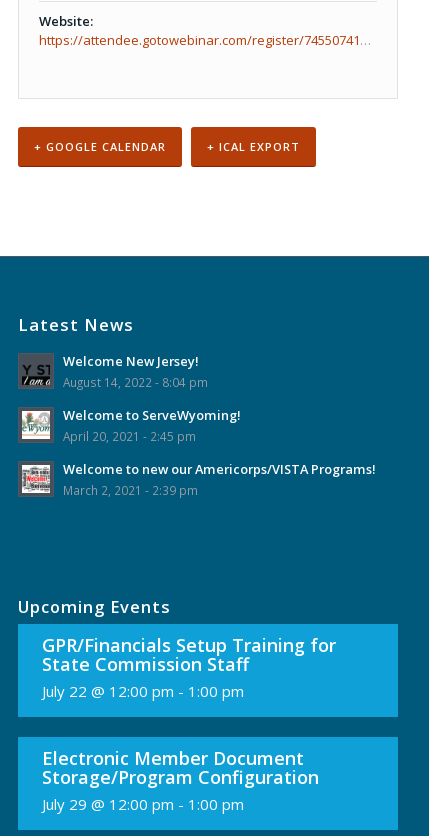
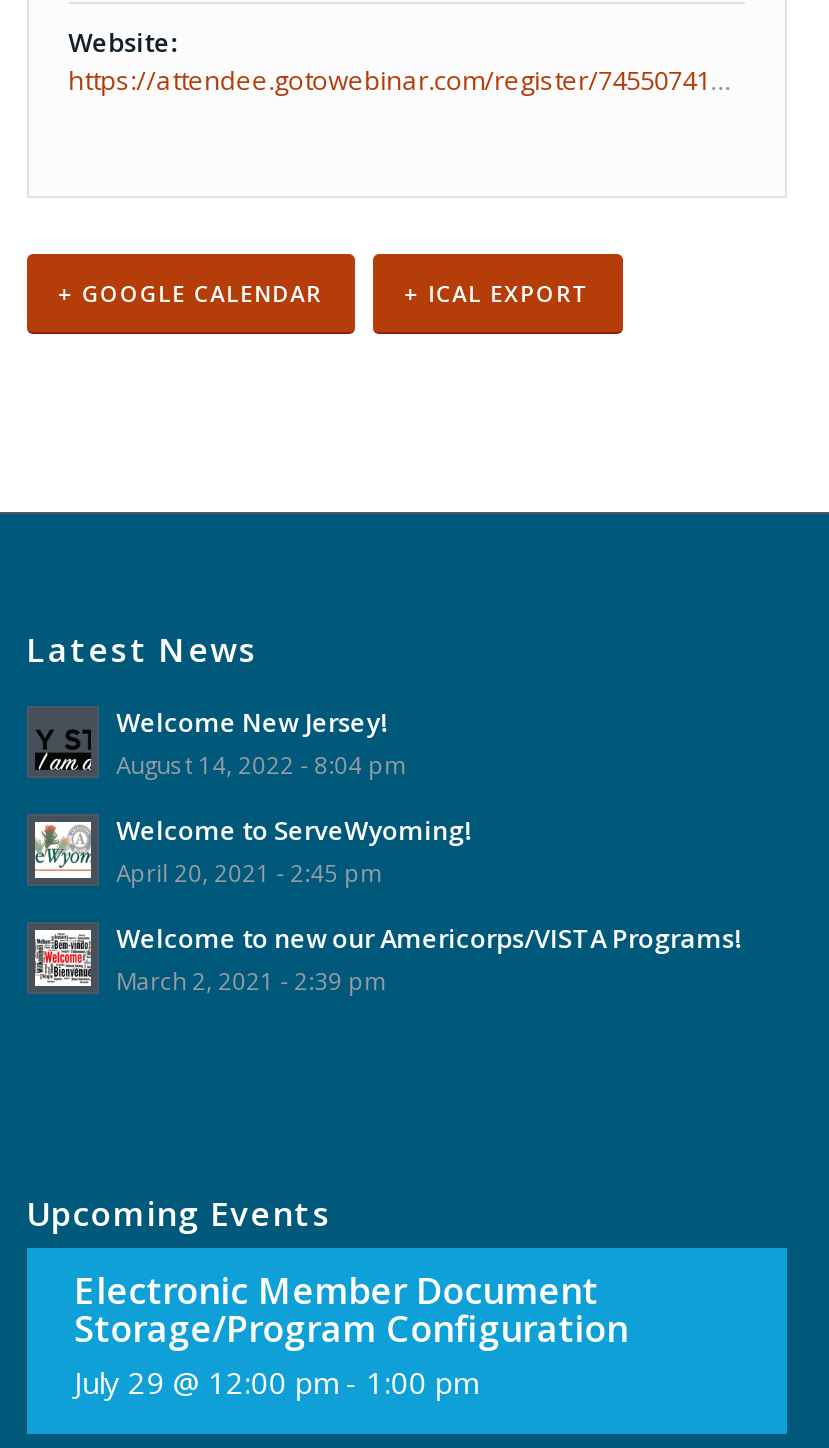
[42,633,336,701] GPR/Financials Setup Training for | State Commission Staff | July 22 @ 12:00 pm - 1:00 pm -> none

